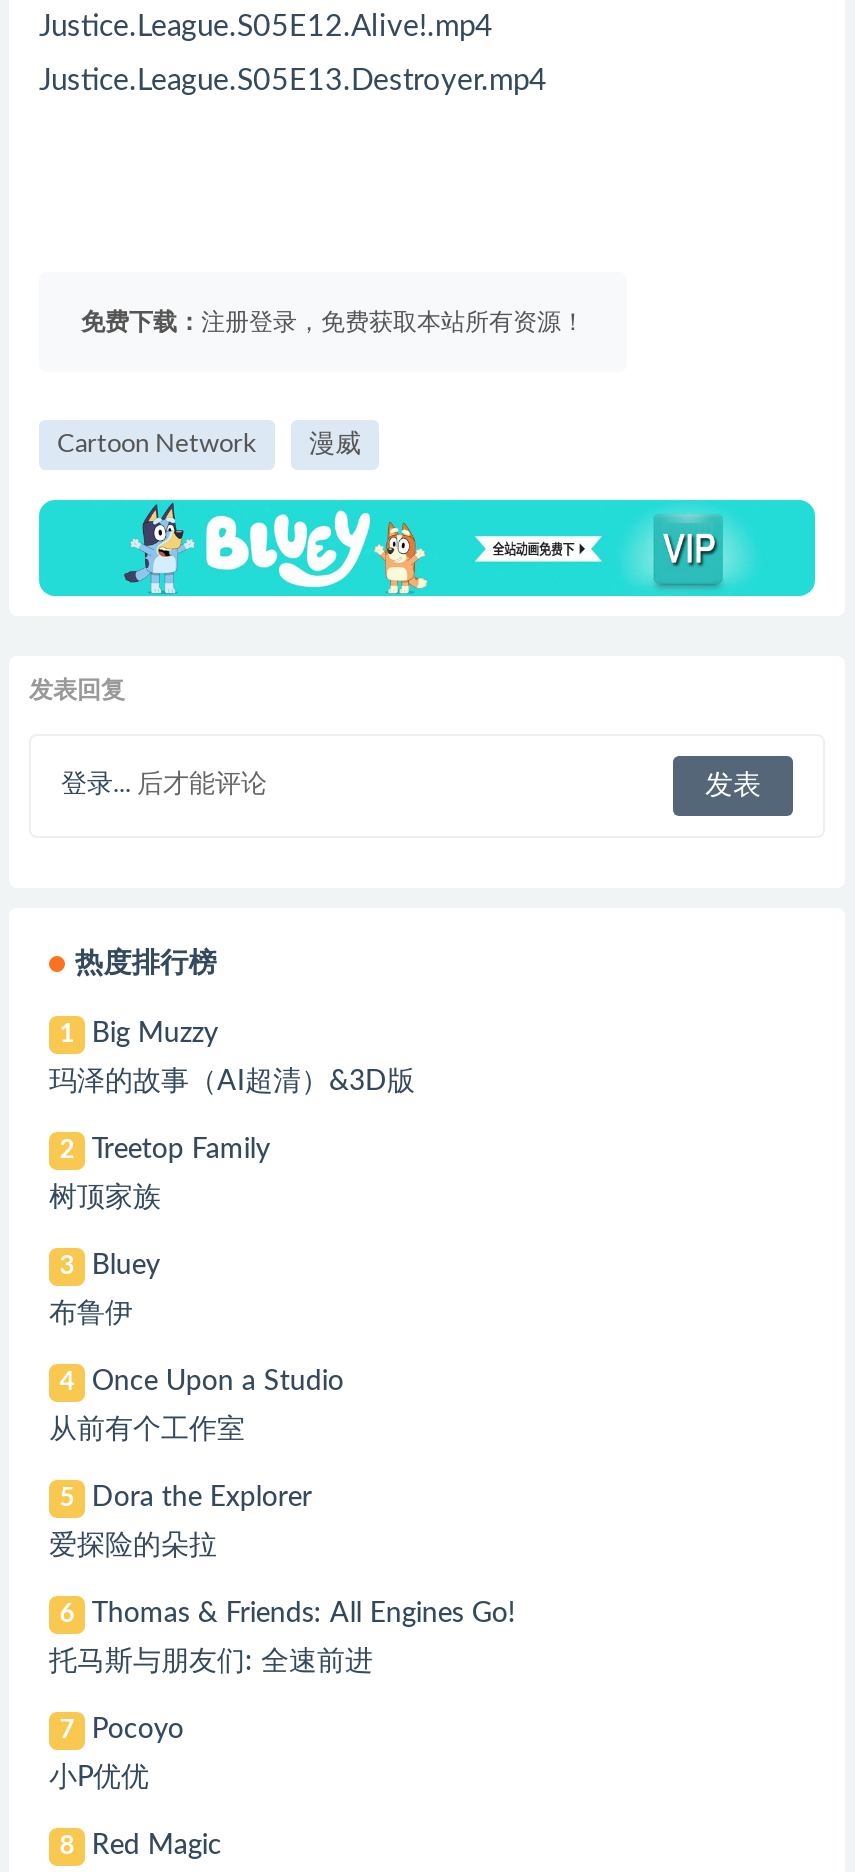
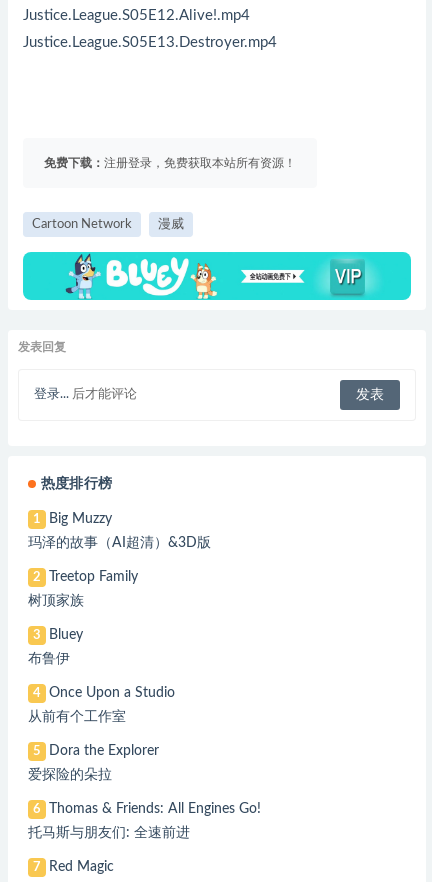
[49,1716,184,1860] Pocoyo | 小P优优 | 8 -> none

